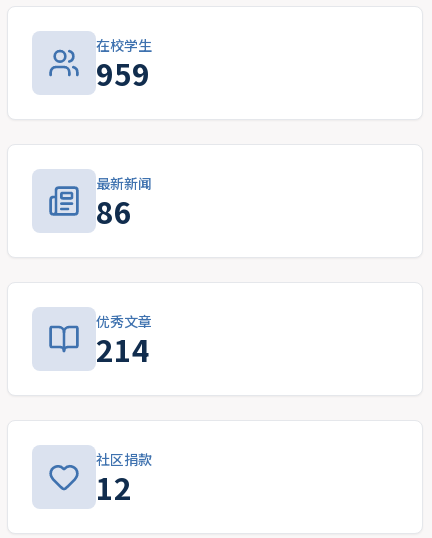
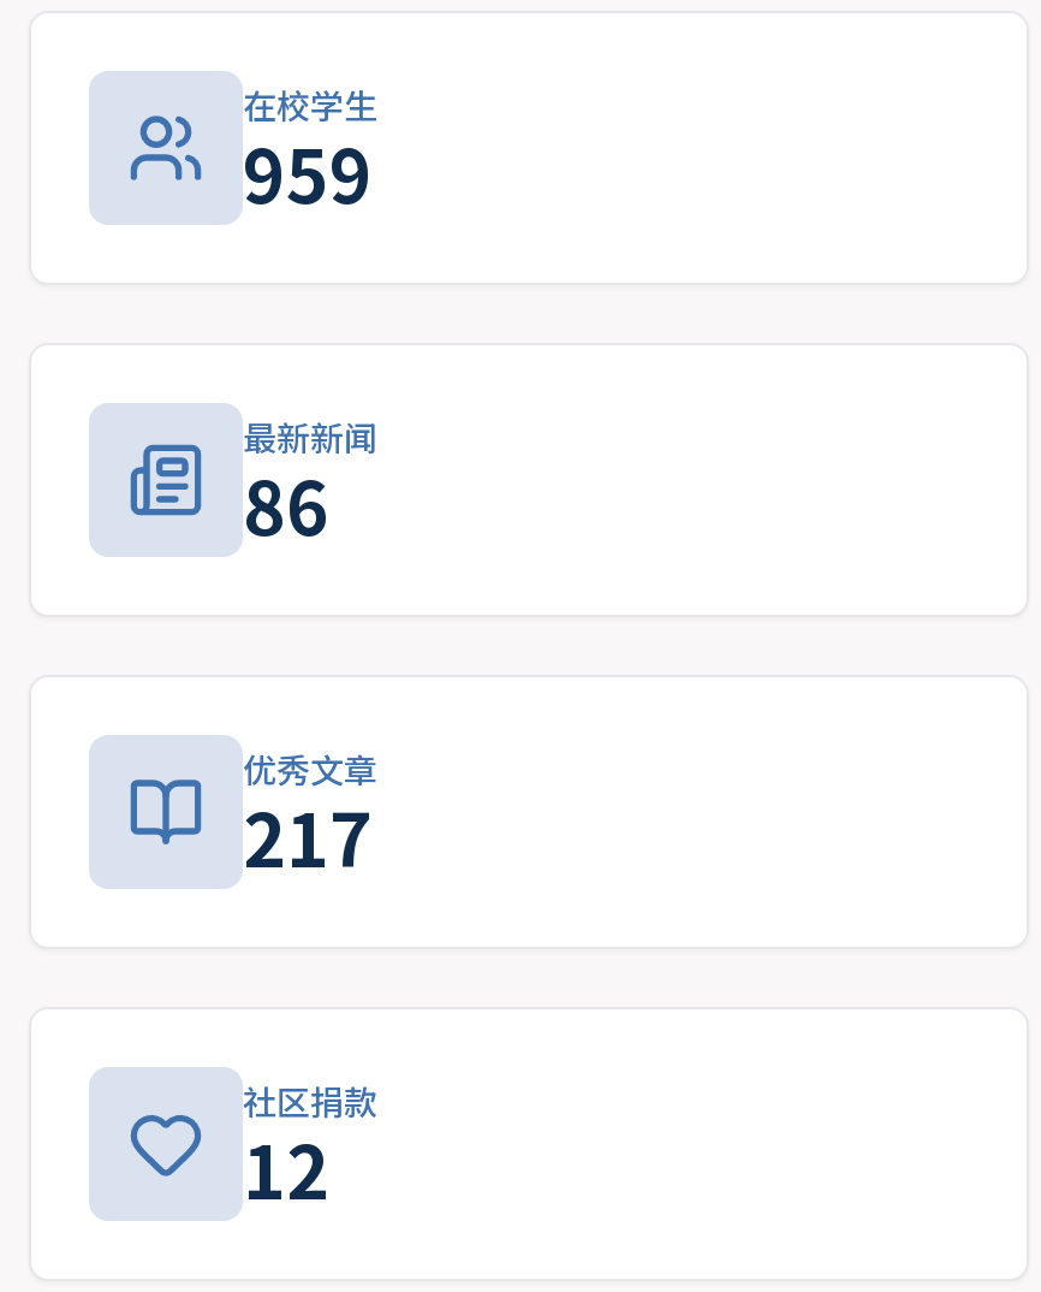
[96,327,150,371] 214 -> [243,783,373,889] 217

